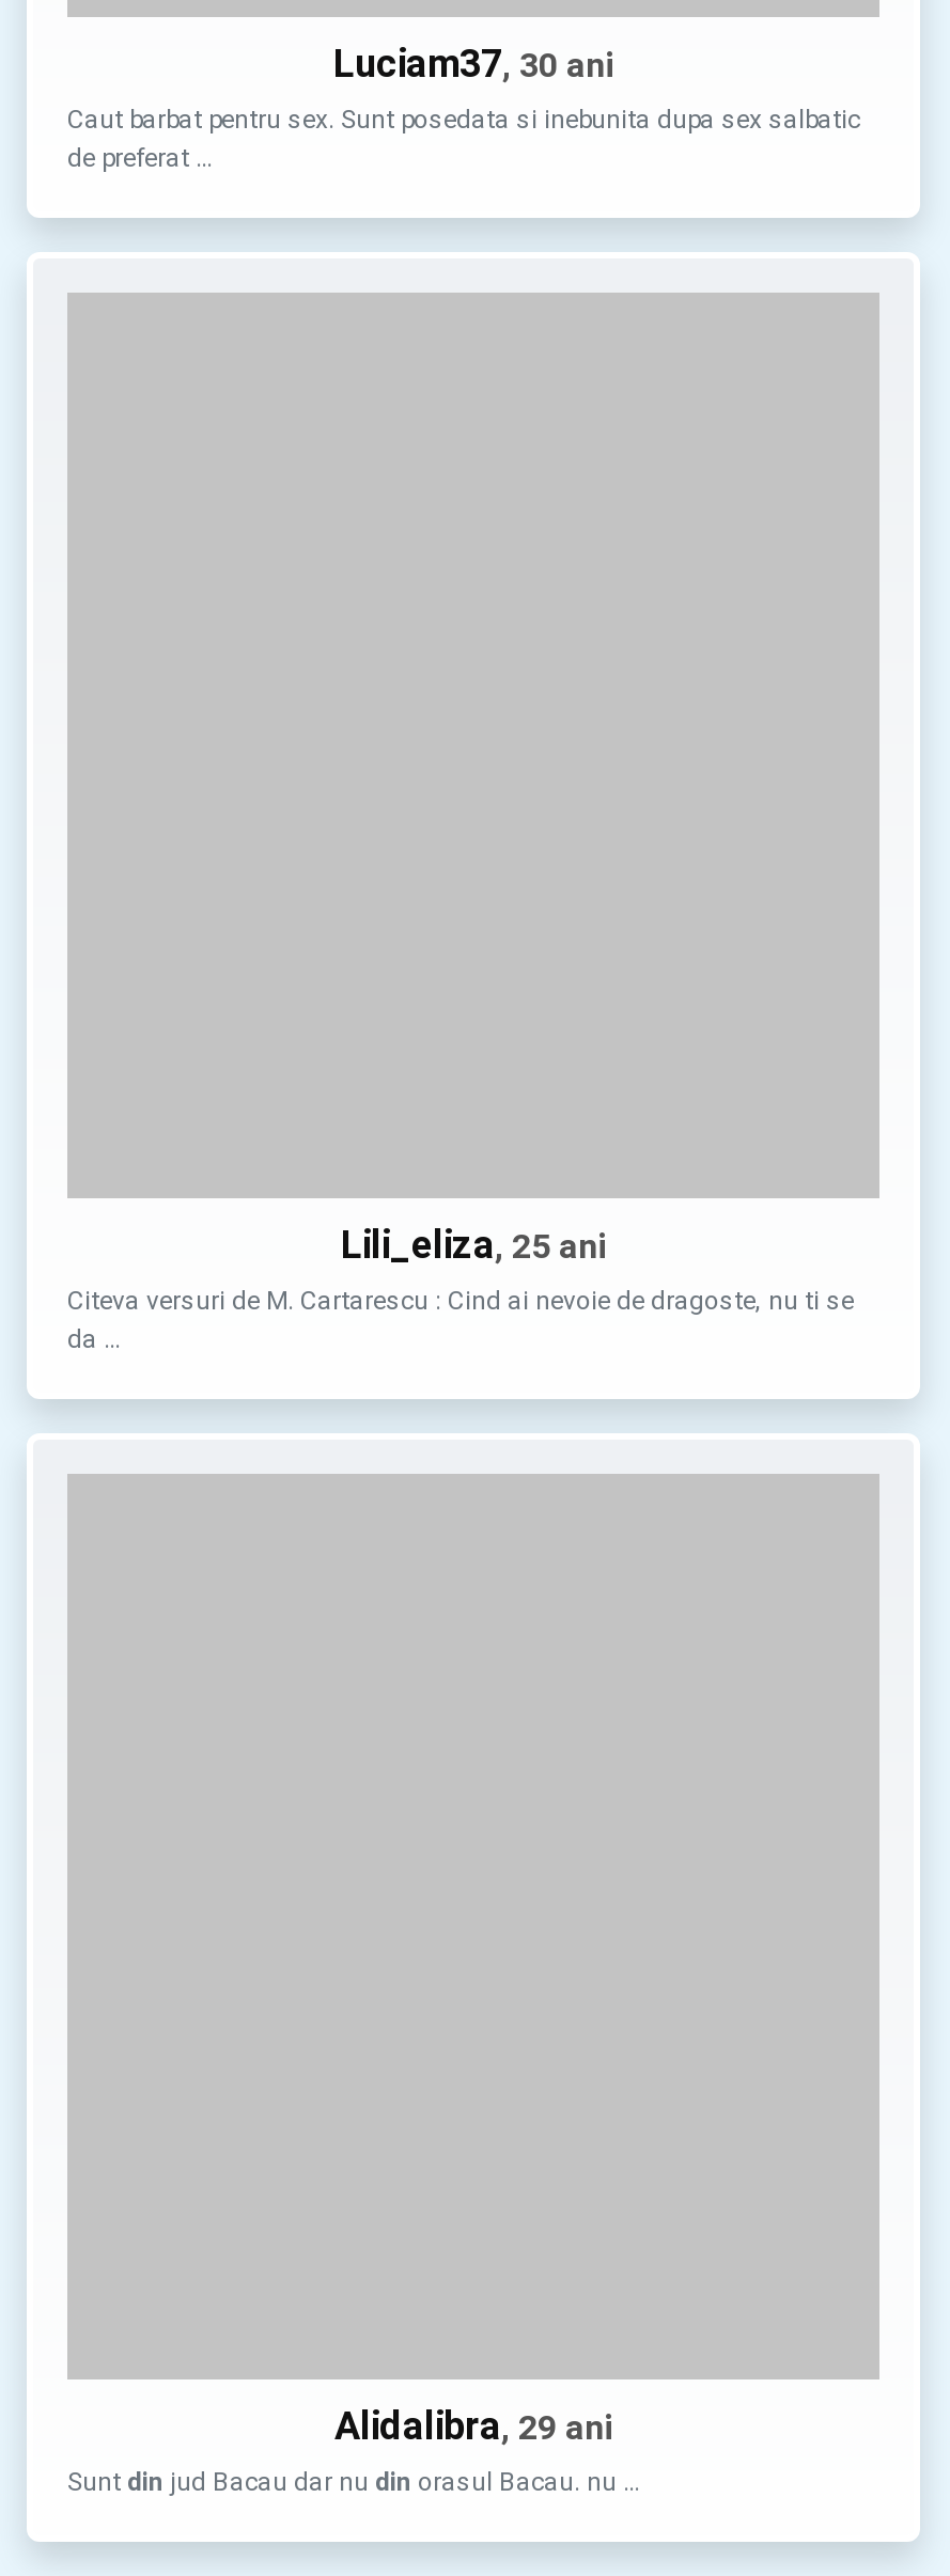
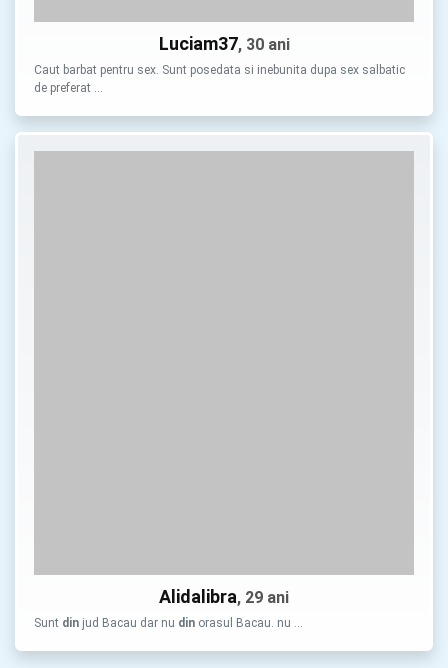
[67,1222,854,1354] Lili_eliza, 25 ani | Citeva versuri de M. Cartarescu : Cind ai nevoie de dragoste, nu ti se | da … -> none

